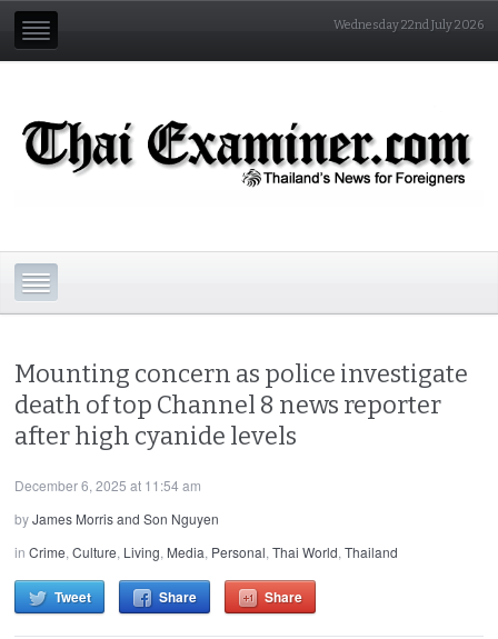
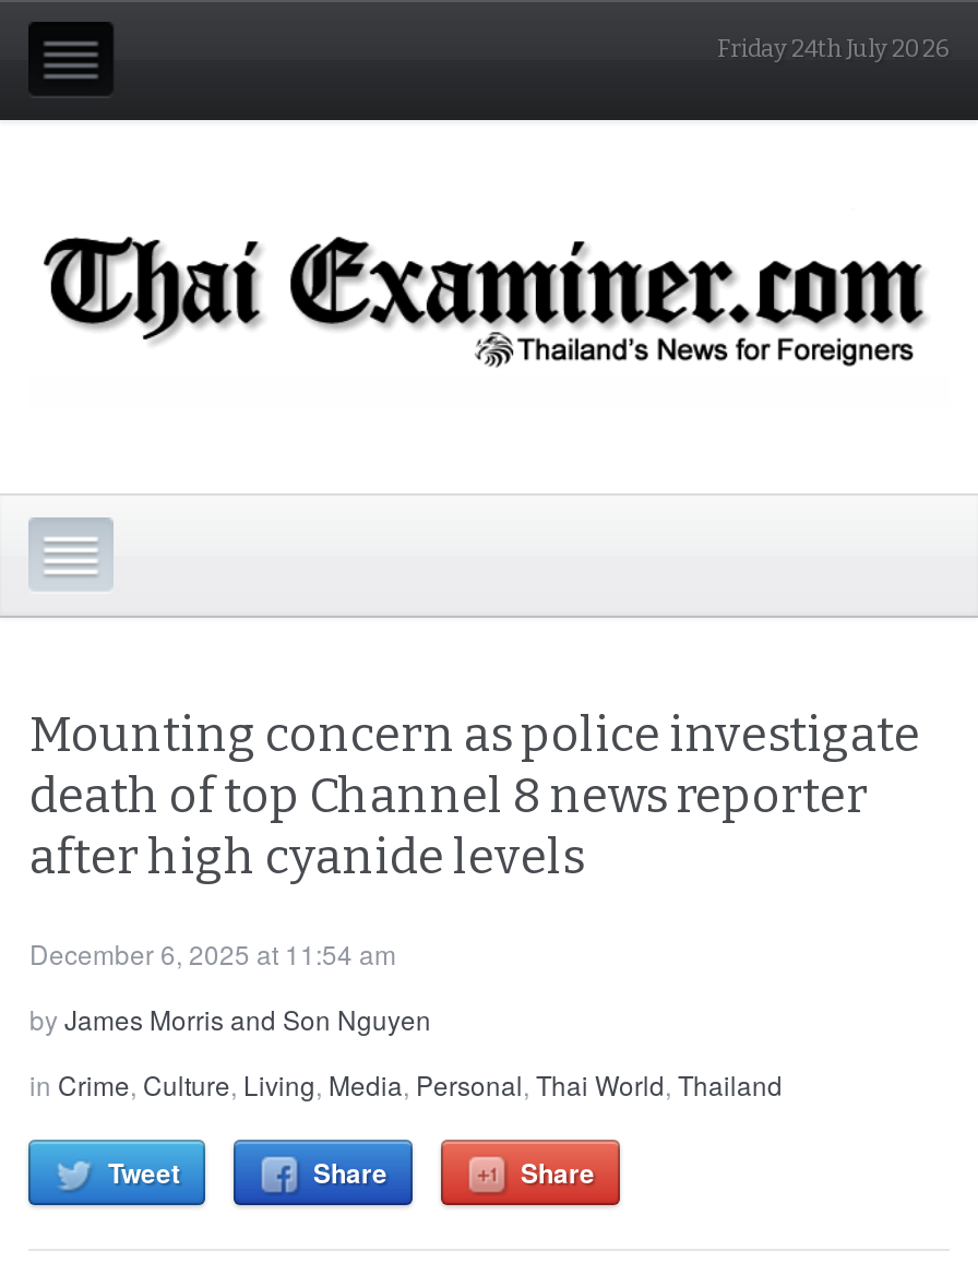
[333,18,483,32] Wednesday 22nd July 2026 -> [717,35,949,63] Friday 24th July 2026

